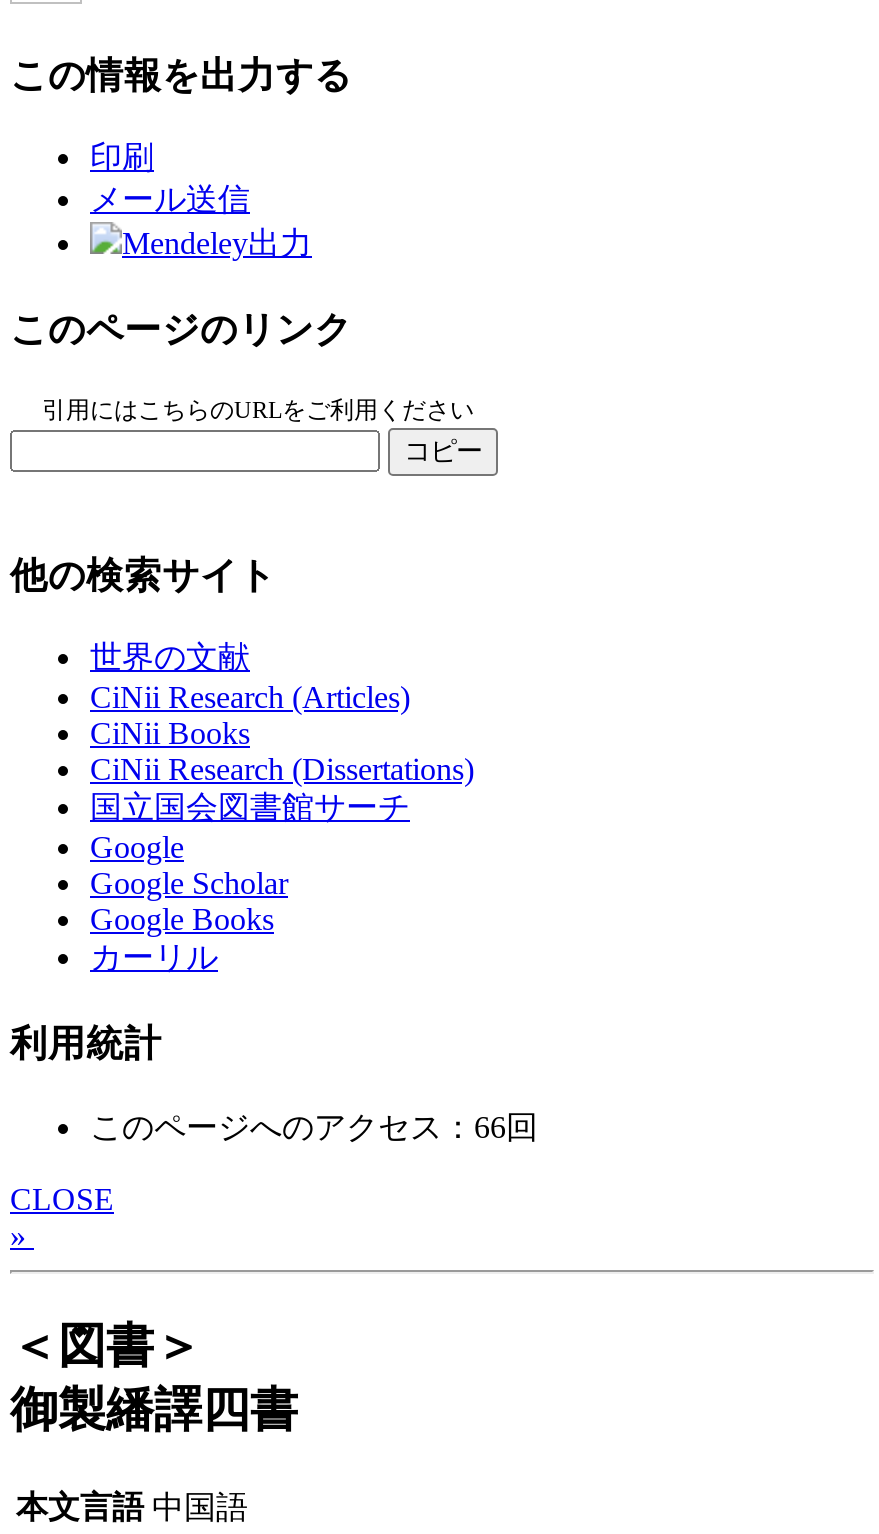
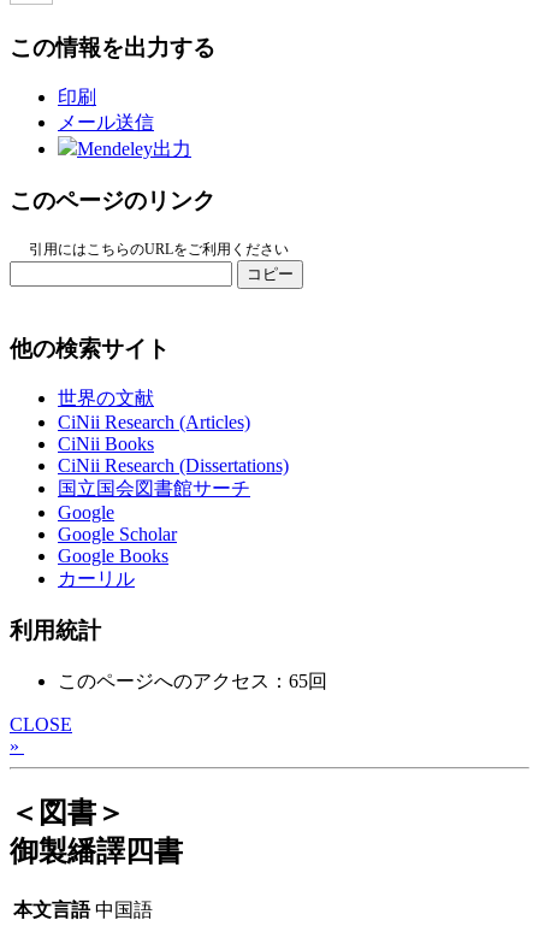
[90,1110,538,1144] このページへのアクセス：66回 -> [58,670,327,691] このページへのアクセス：65回

